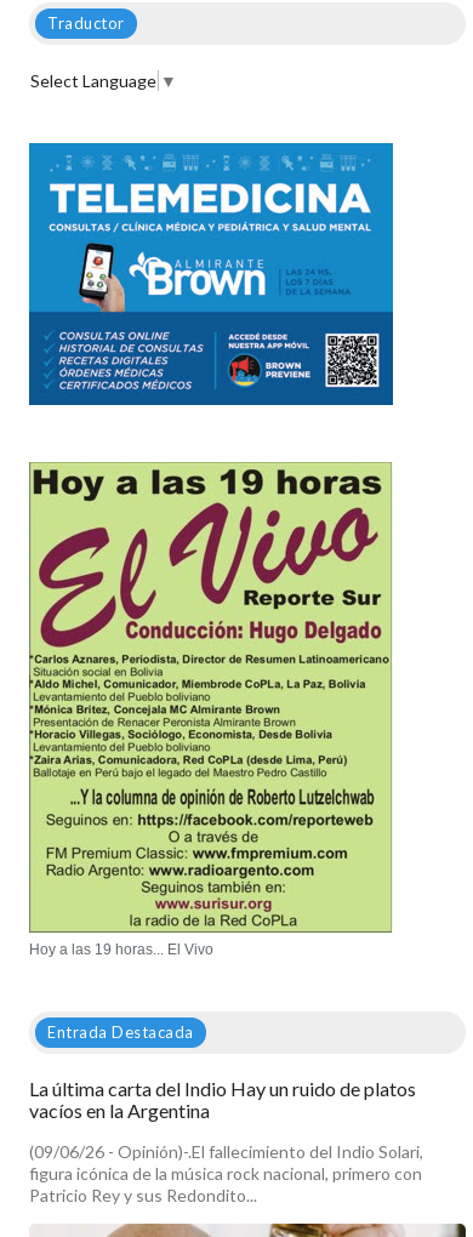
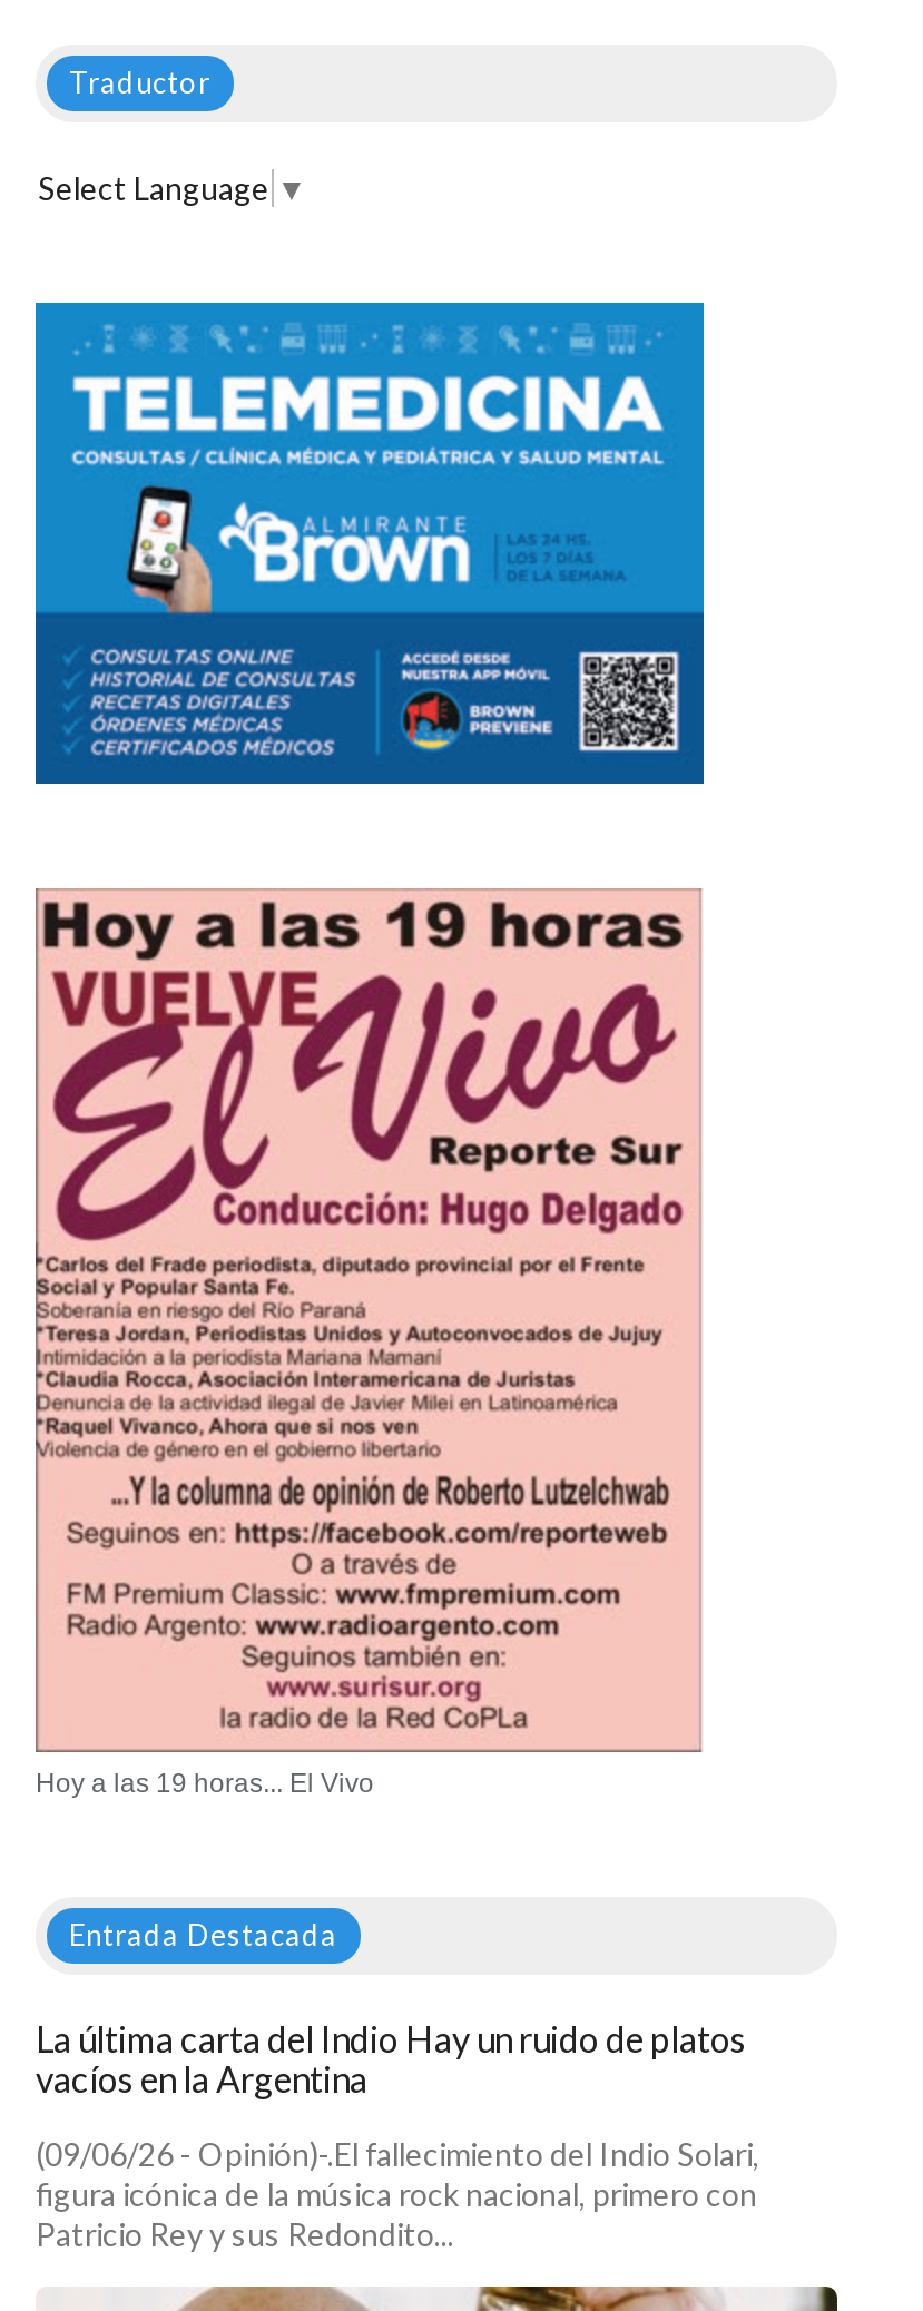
[29,462,392,931] [image] -> [36,888,701,1750] [image]

